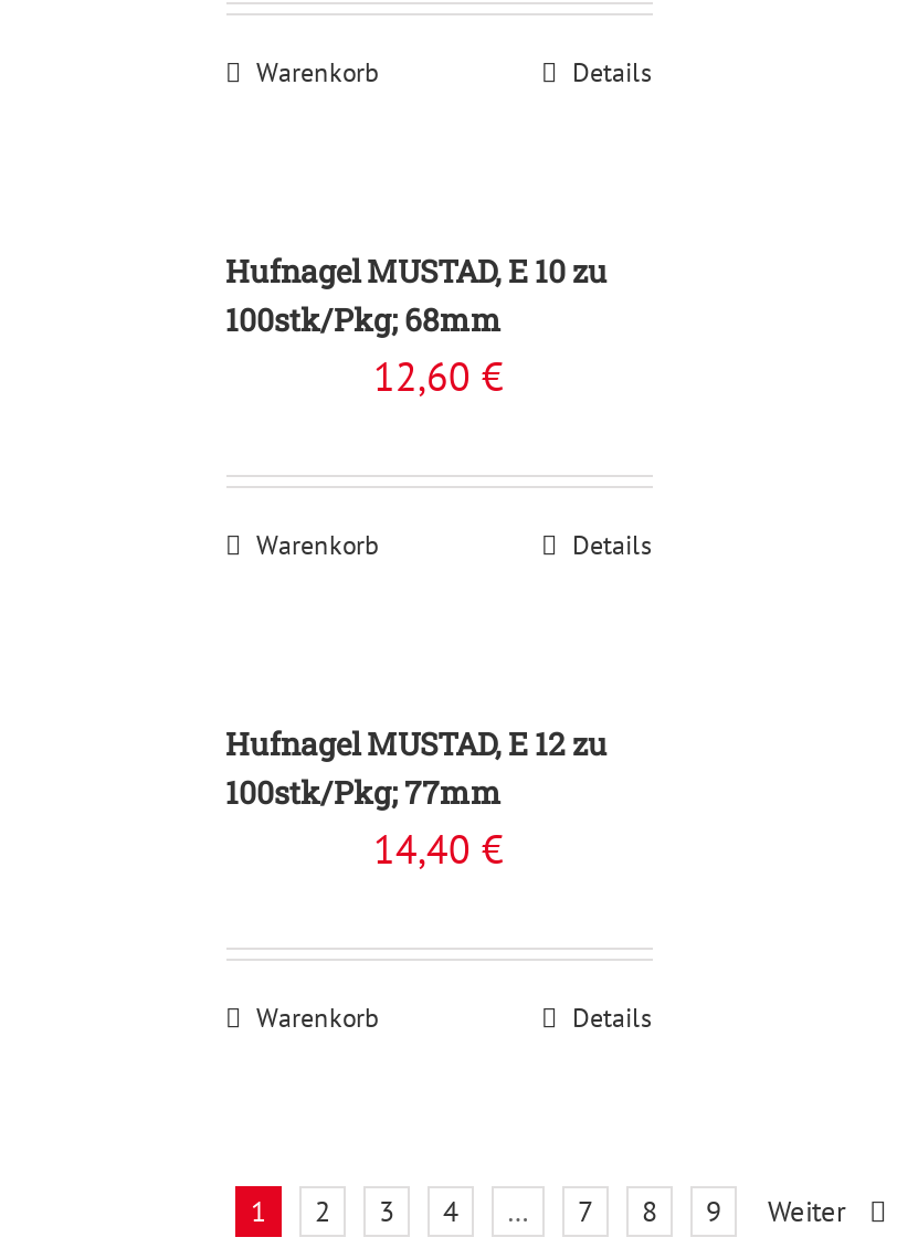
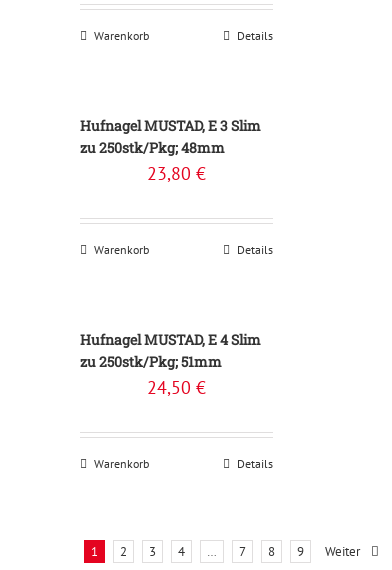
[225,249,608,402] Hufnagel MUSTAD, E 10 zu | 100stk/Pkg; 68mm | 12,60 € -> [79,116,260,185] Hufnagel MUSTAD, E 3 Slim | zu 250stk/Pkg; 48mm | 23,80 €
[225,722,608,874] Hufnagel MUSTAD, E 12 zu | 100stk/Pkg; 77mm | 14,40 € -> [79,330,260,399] Hufnagel MUSTAD, E 4 Slim | zu 250stk/Pkg; 51mm | 24,50 €

